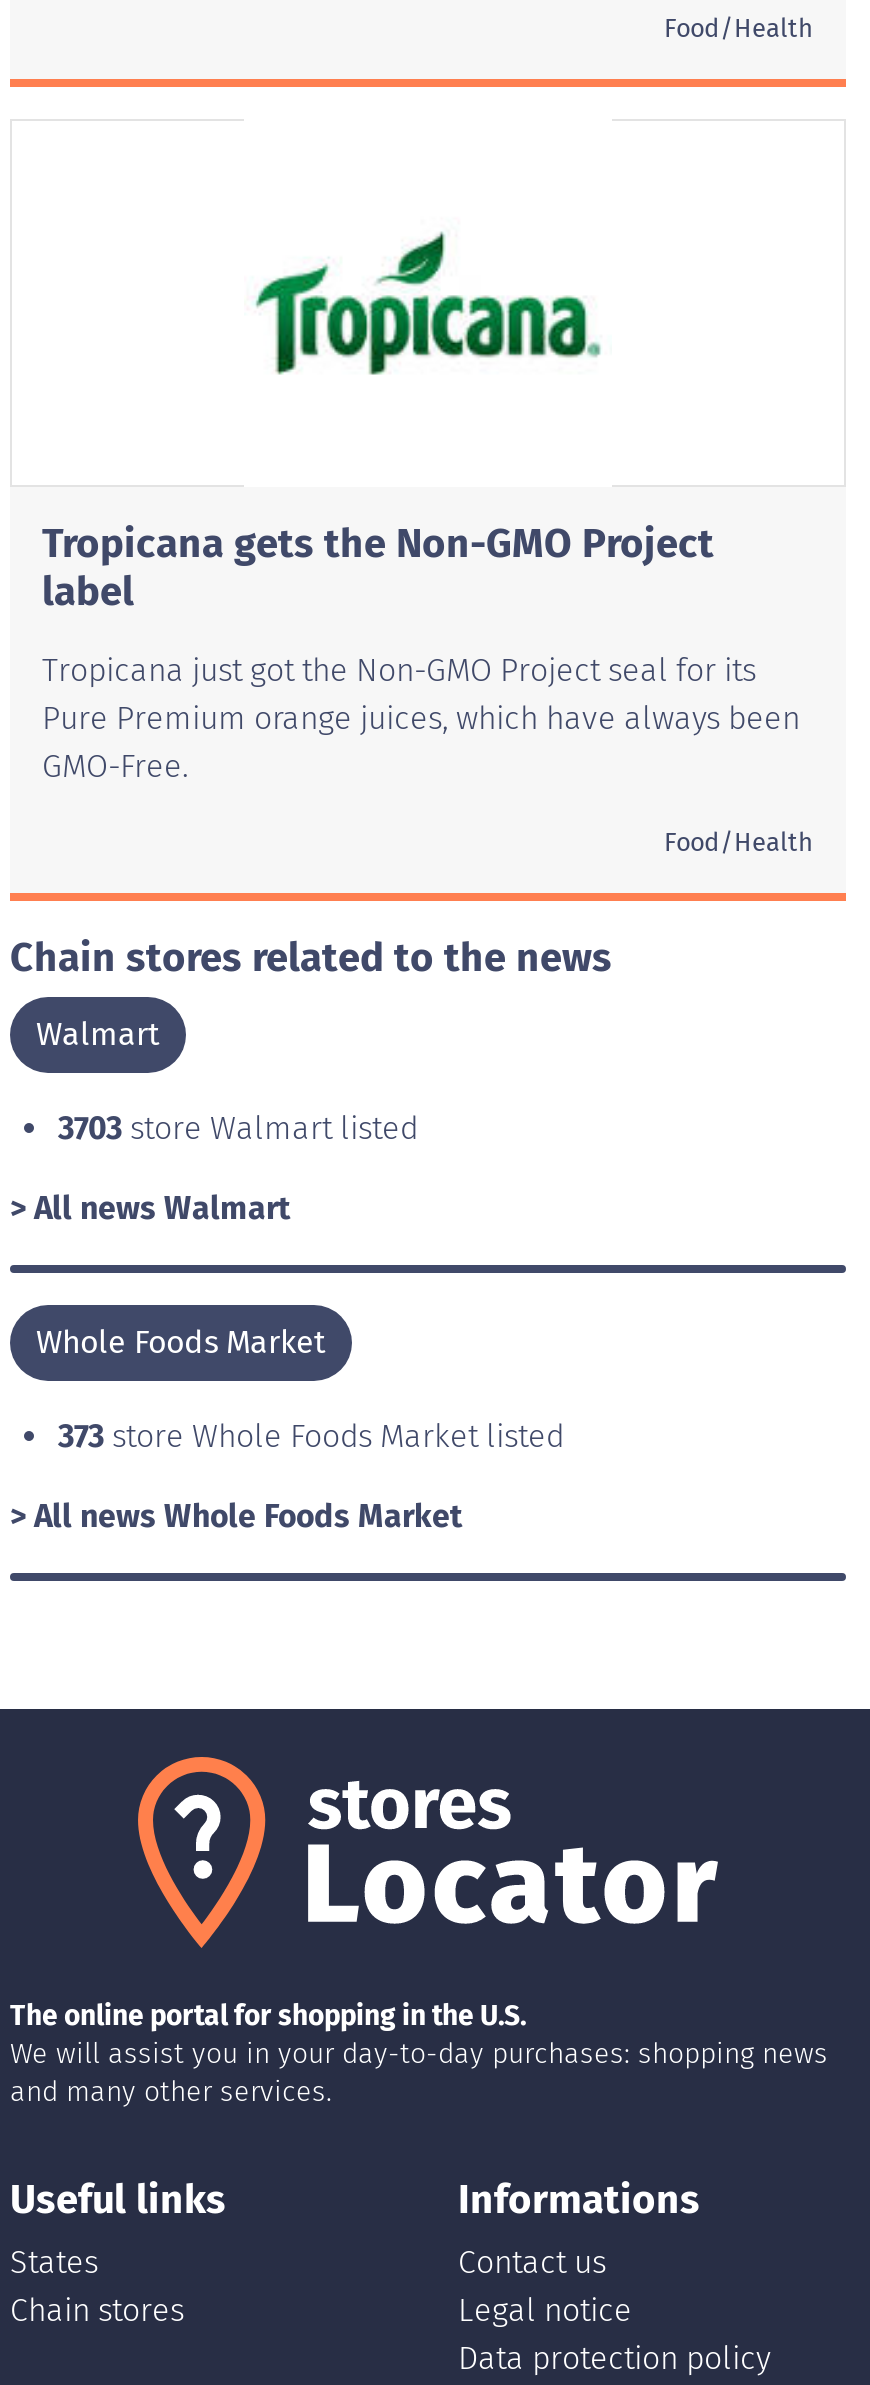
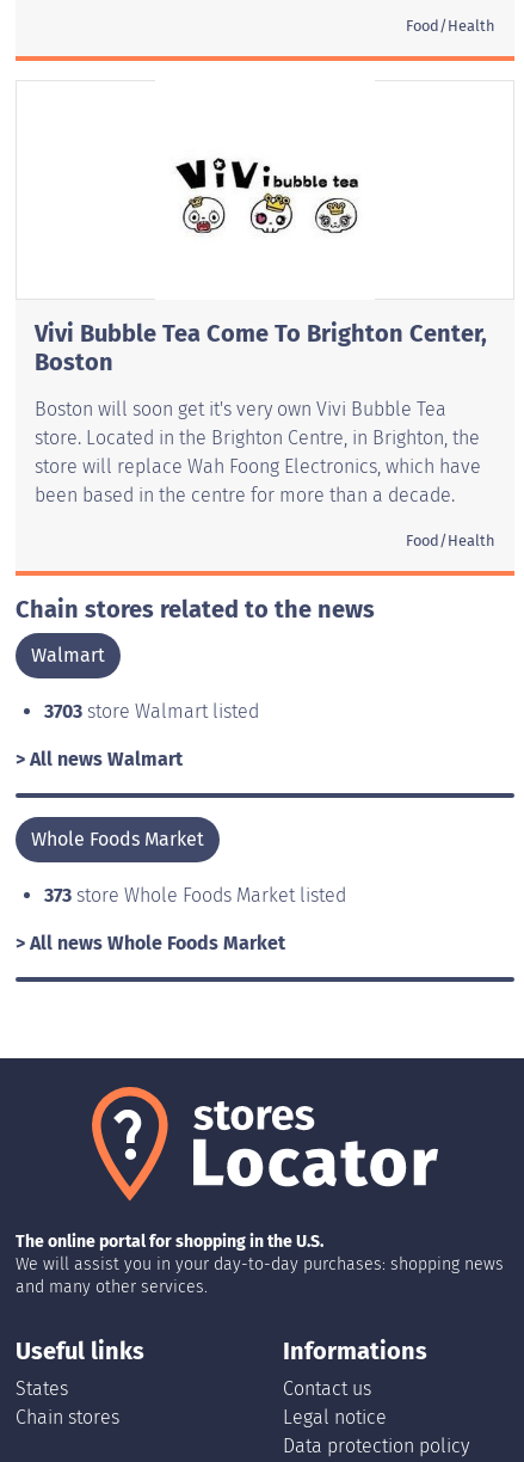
[254,233,602,377] [image] -> [174,156,359,234] [image]
[42,519,714,615] Tropicana gets the Non-GMO Project | label -> [35,319,487,376] Vivi Bubble Tea Come To Brighton Center, | Boston
[42,651,800,785] Tropicana just got the Non-GMO Project seal for its | Pure Premium orange juices, which have always been | GMO-Free. -> [35,398,481,506] Boston will soon get it's very own Vivi Bubble Tea | store. Located in the Brighton Centre, in Brighton, the | store will replace Wah Foong Electronics, which have | been based in the centre for more than a decade.

